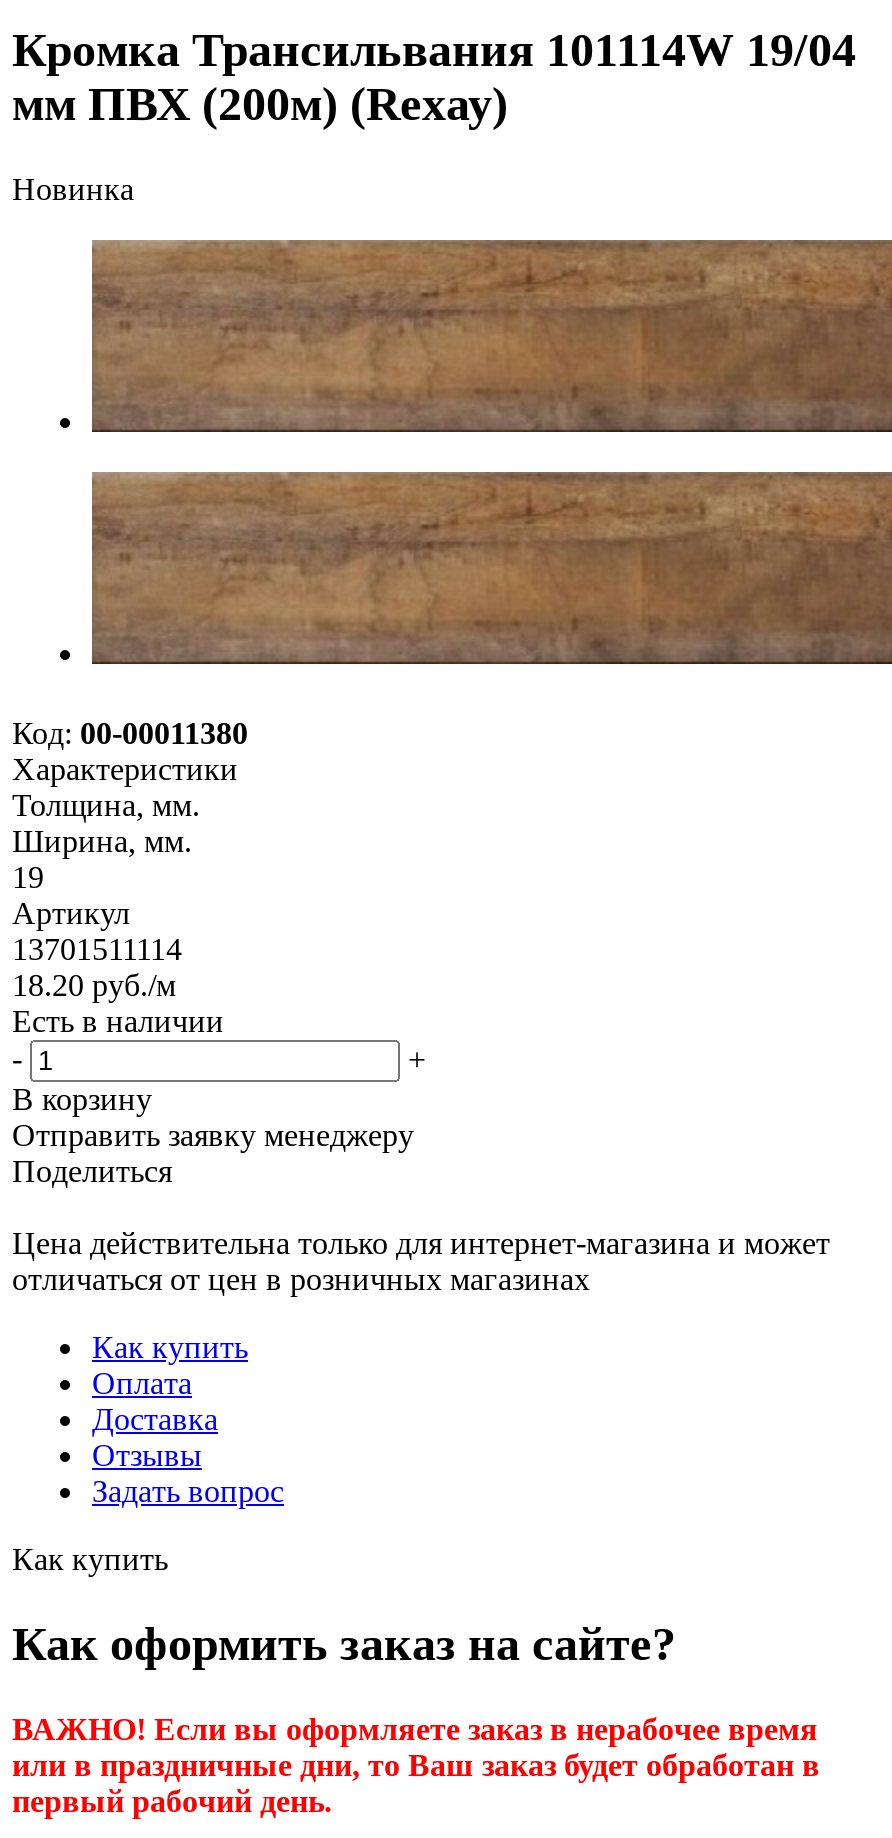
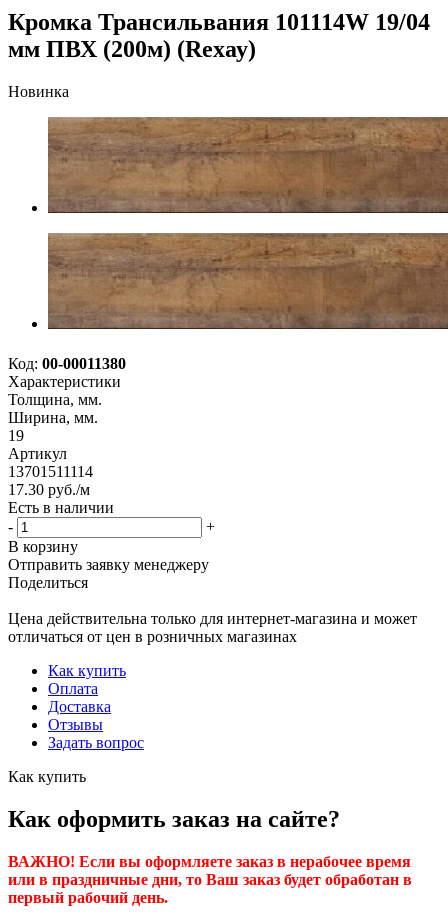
[12,968,176,1002] 18.20 руб./м -> [8,481,90,498] 17.30 руб./м

